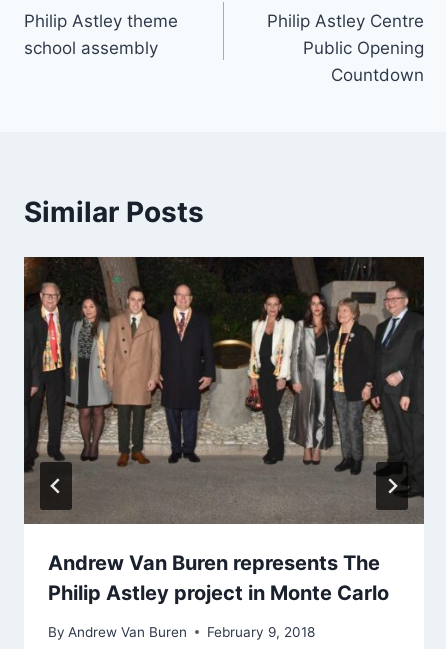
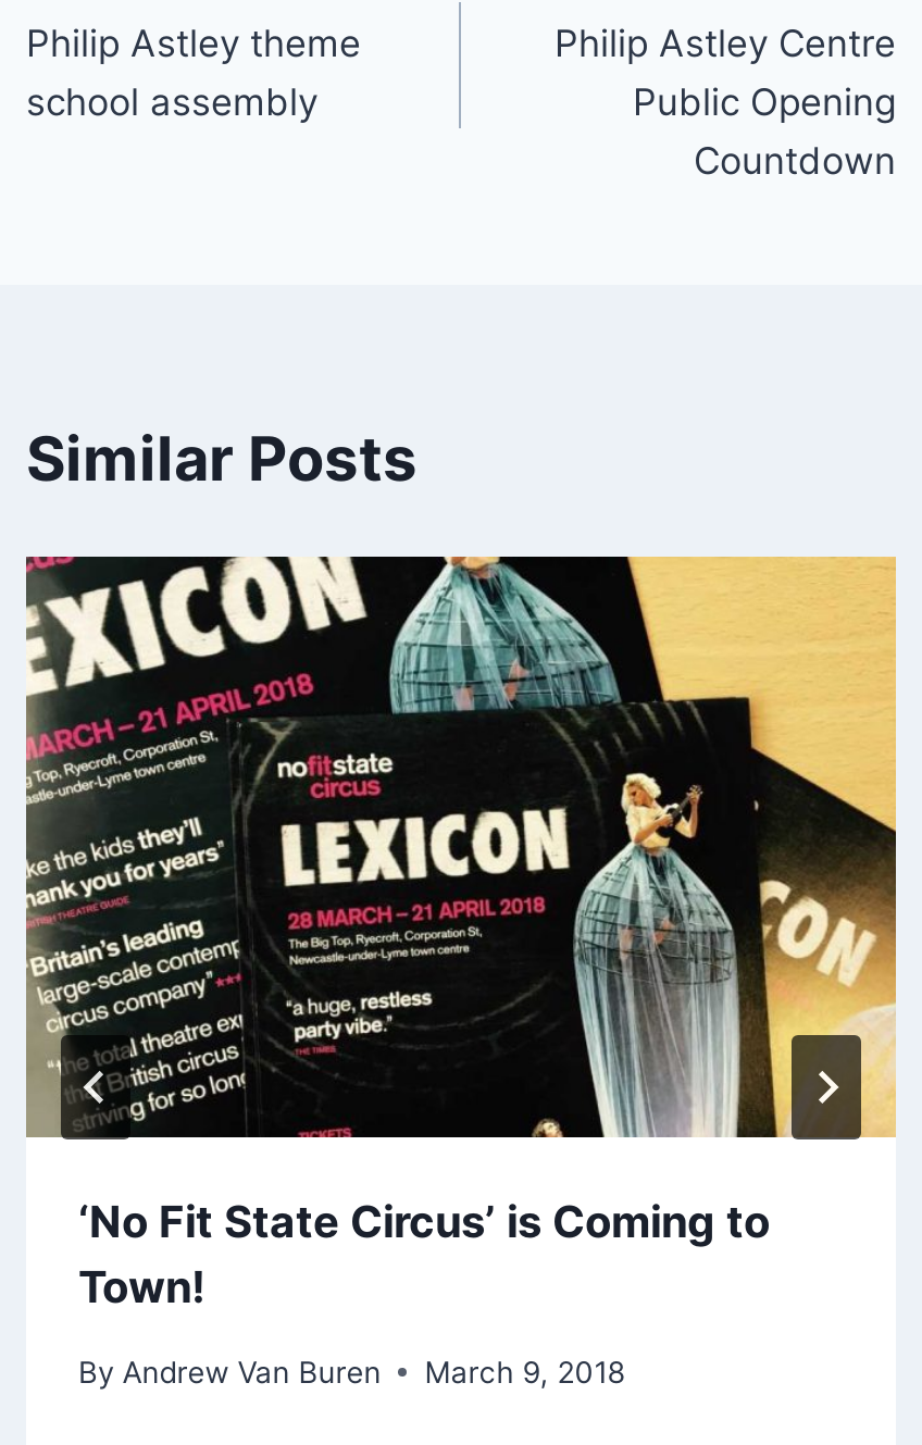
[23,256,425,605] [image] | Andrew Van Buren represents The | Philip Astley project in Monte Carlo -> [24,555,898,1314] [image] | ‘No Fit State Circus’ is Coming to | Town!
[48,624,315,640] By Andrew Van Buren February 9, 2018 -> [78,1354,625,1389] By Andrew Van Buren March 9, 2018

